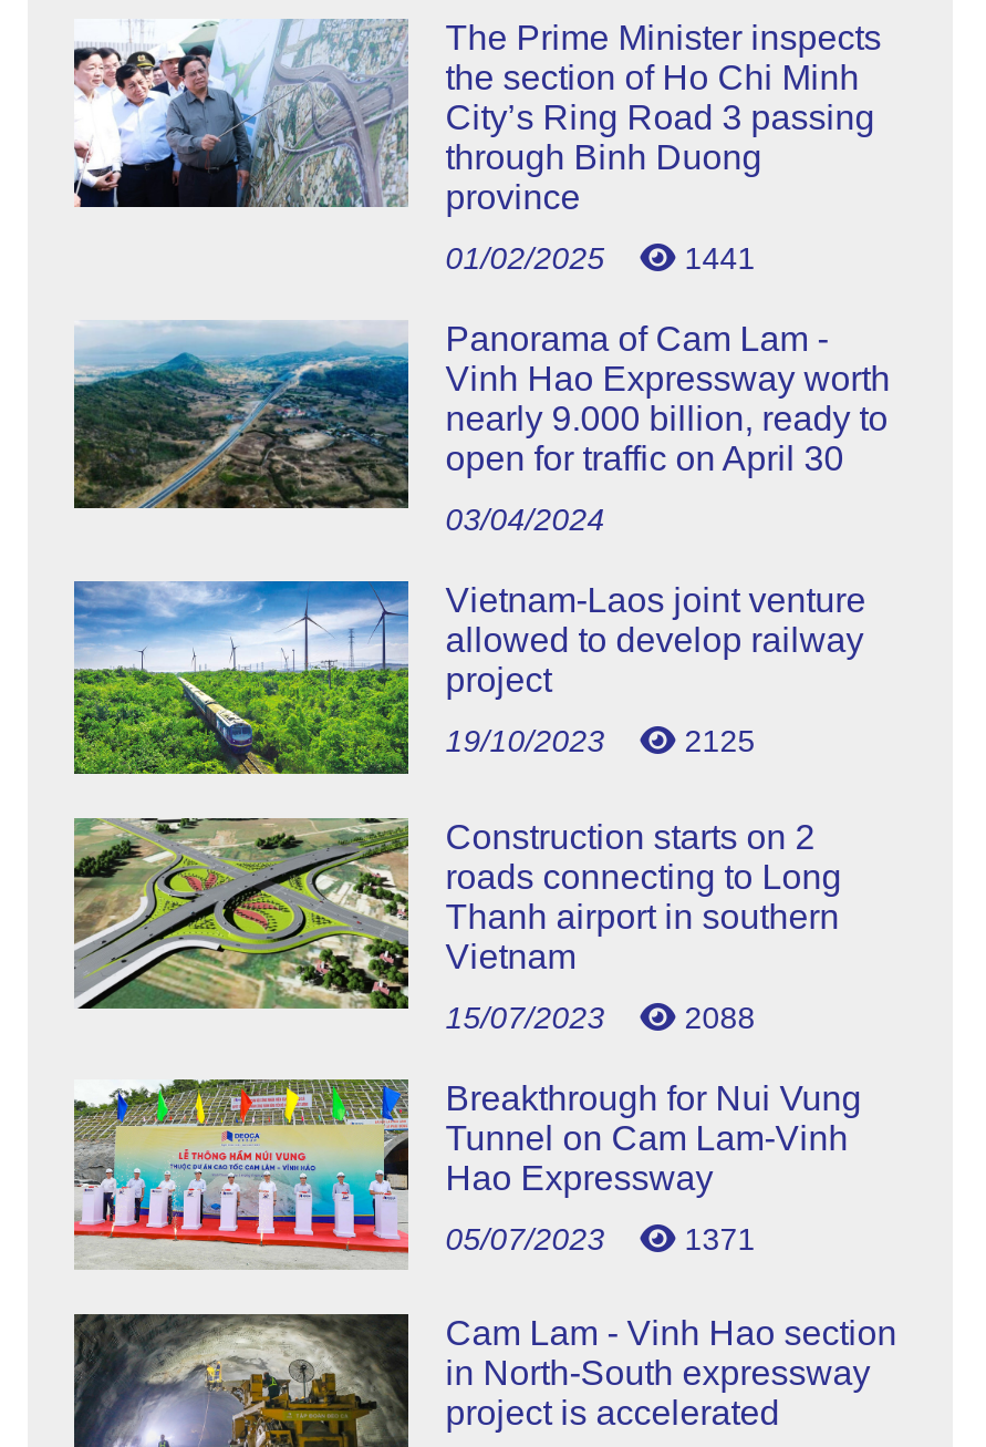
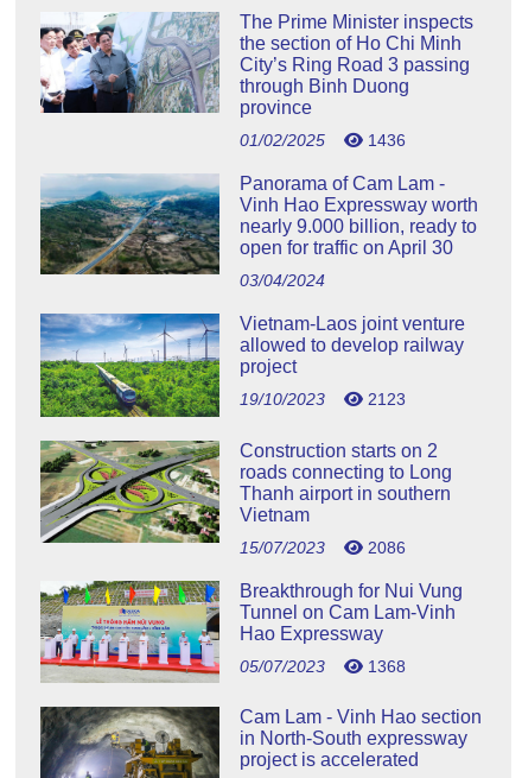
[446,240,755,276] 01/02/2025 1441 -> [239,131,405,150] 01/02/2025 1436
[446,723,755,758] 19/10/2023 2125 -> [239,390,405,409] 19/10/2023 2123
[446,999,755,1034] 15/07/2023 2088 -> [239,538,405,557] 15/07/2023 2086
[446,1220,755,1256] 05/07/2023 1371 -> [239,656,405,675] 05/07/2023 1368

